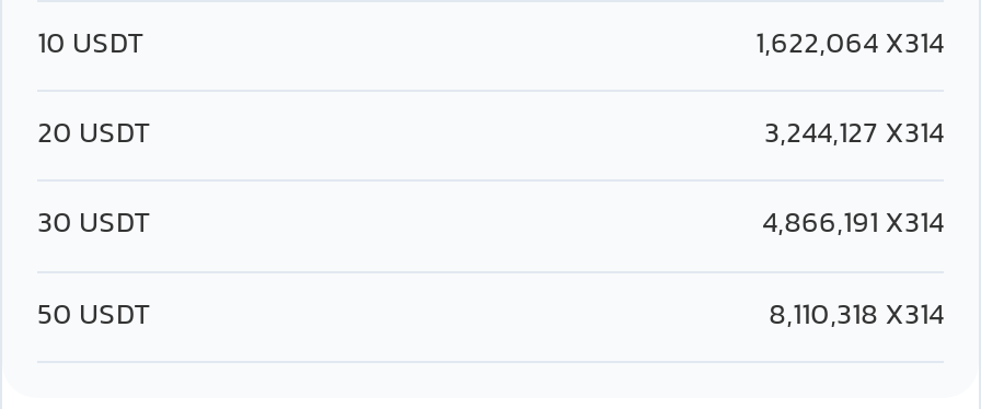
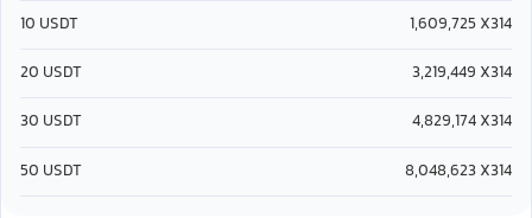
[755,22,944,70] 1,622,064 X314 -> [410,12,512,38] 1,609,725 X314
[764,112,944,160] 3,244,127 X314 -> [412,61,512,87] 3,219,449 X314
[762,202,944,250] 4,866,191 X314 -> [412,109,512,136] 4,829,174 X314
[769,292,944,340] 8,110,318 X314 -> [405,158,512,184] 8,048,623 X314

